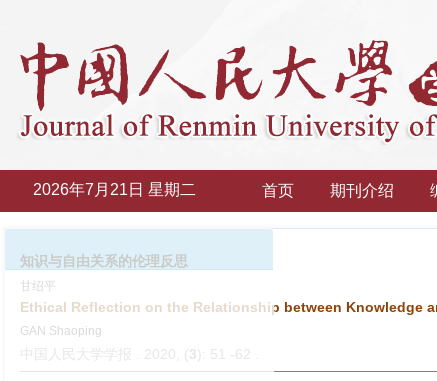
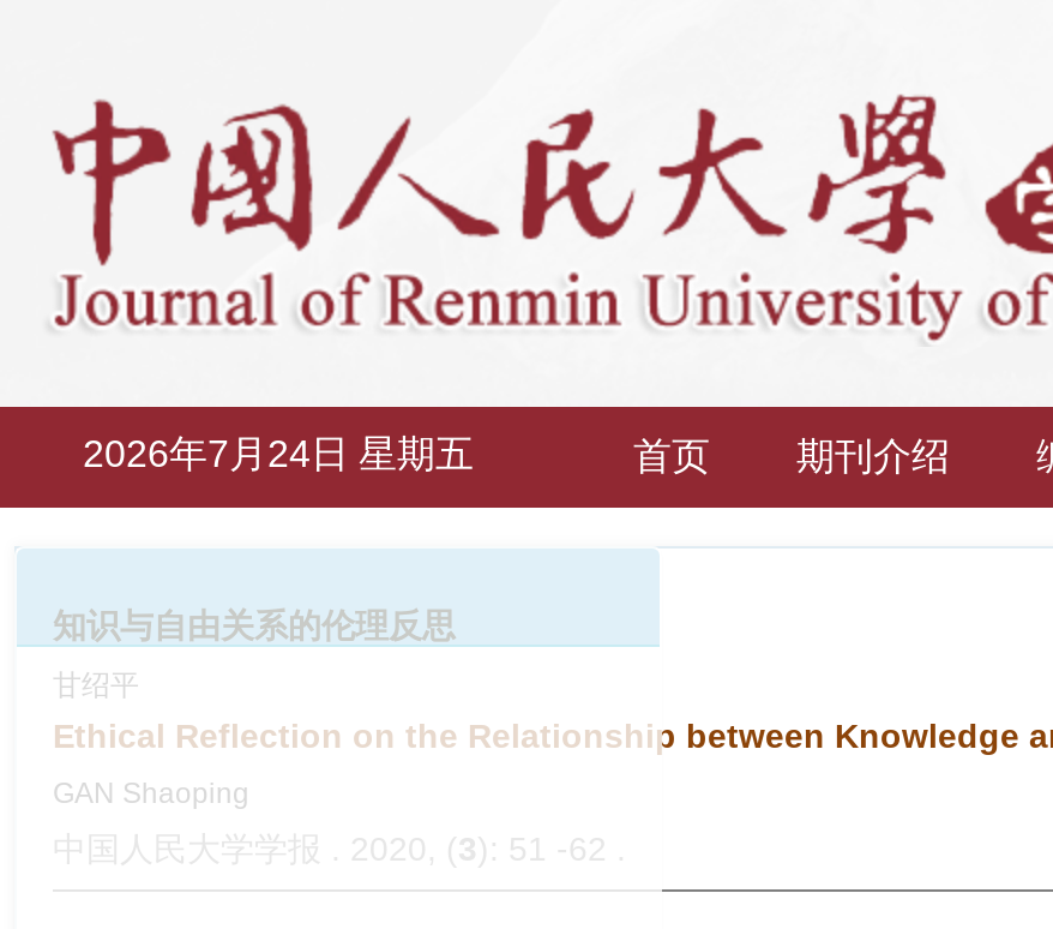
[32,181,195,198] 2026年7月21日 星期二 -> [83,433,474,474] 2026年7月24日 星期五

